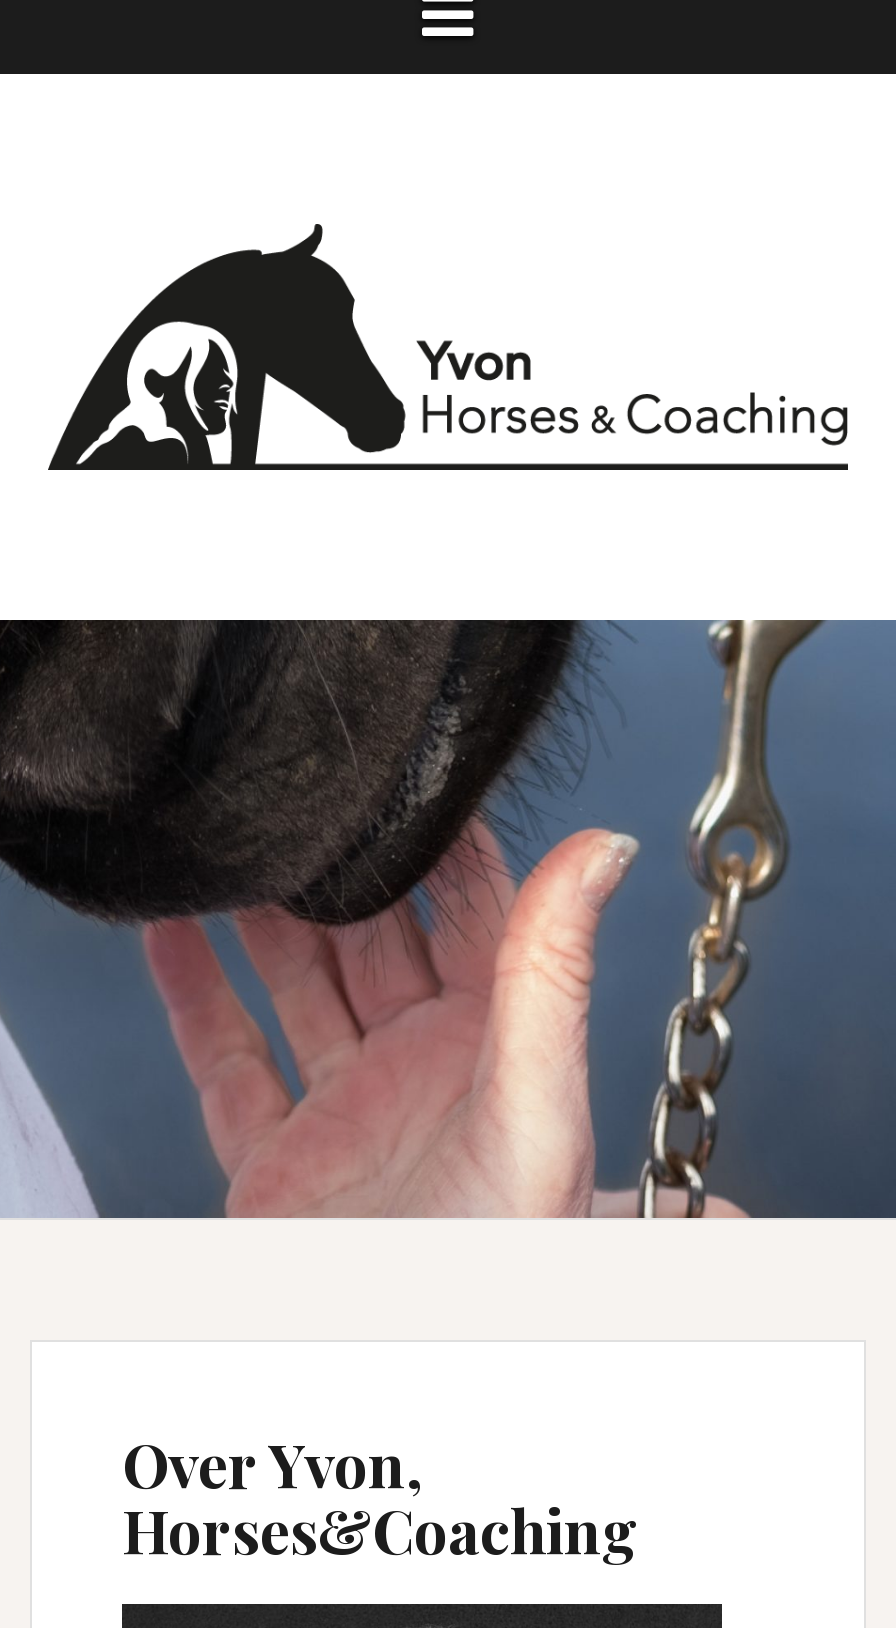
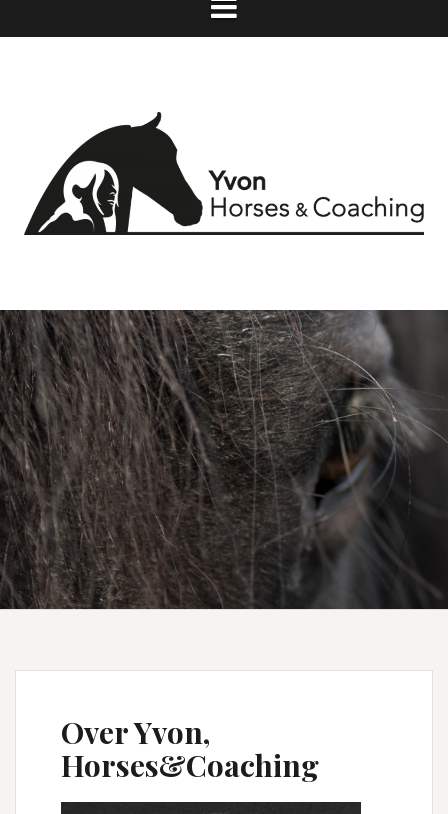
[6,618,890,1220] [image] -> [3,309,445,610] [image]

